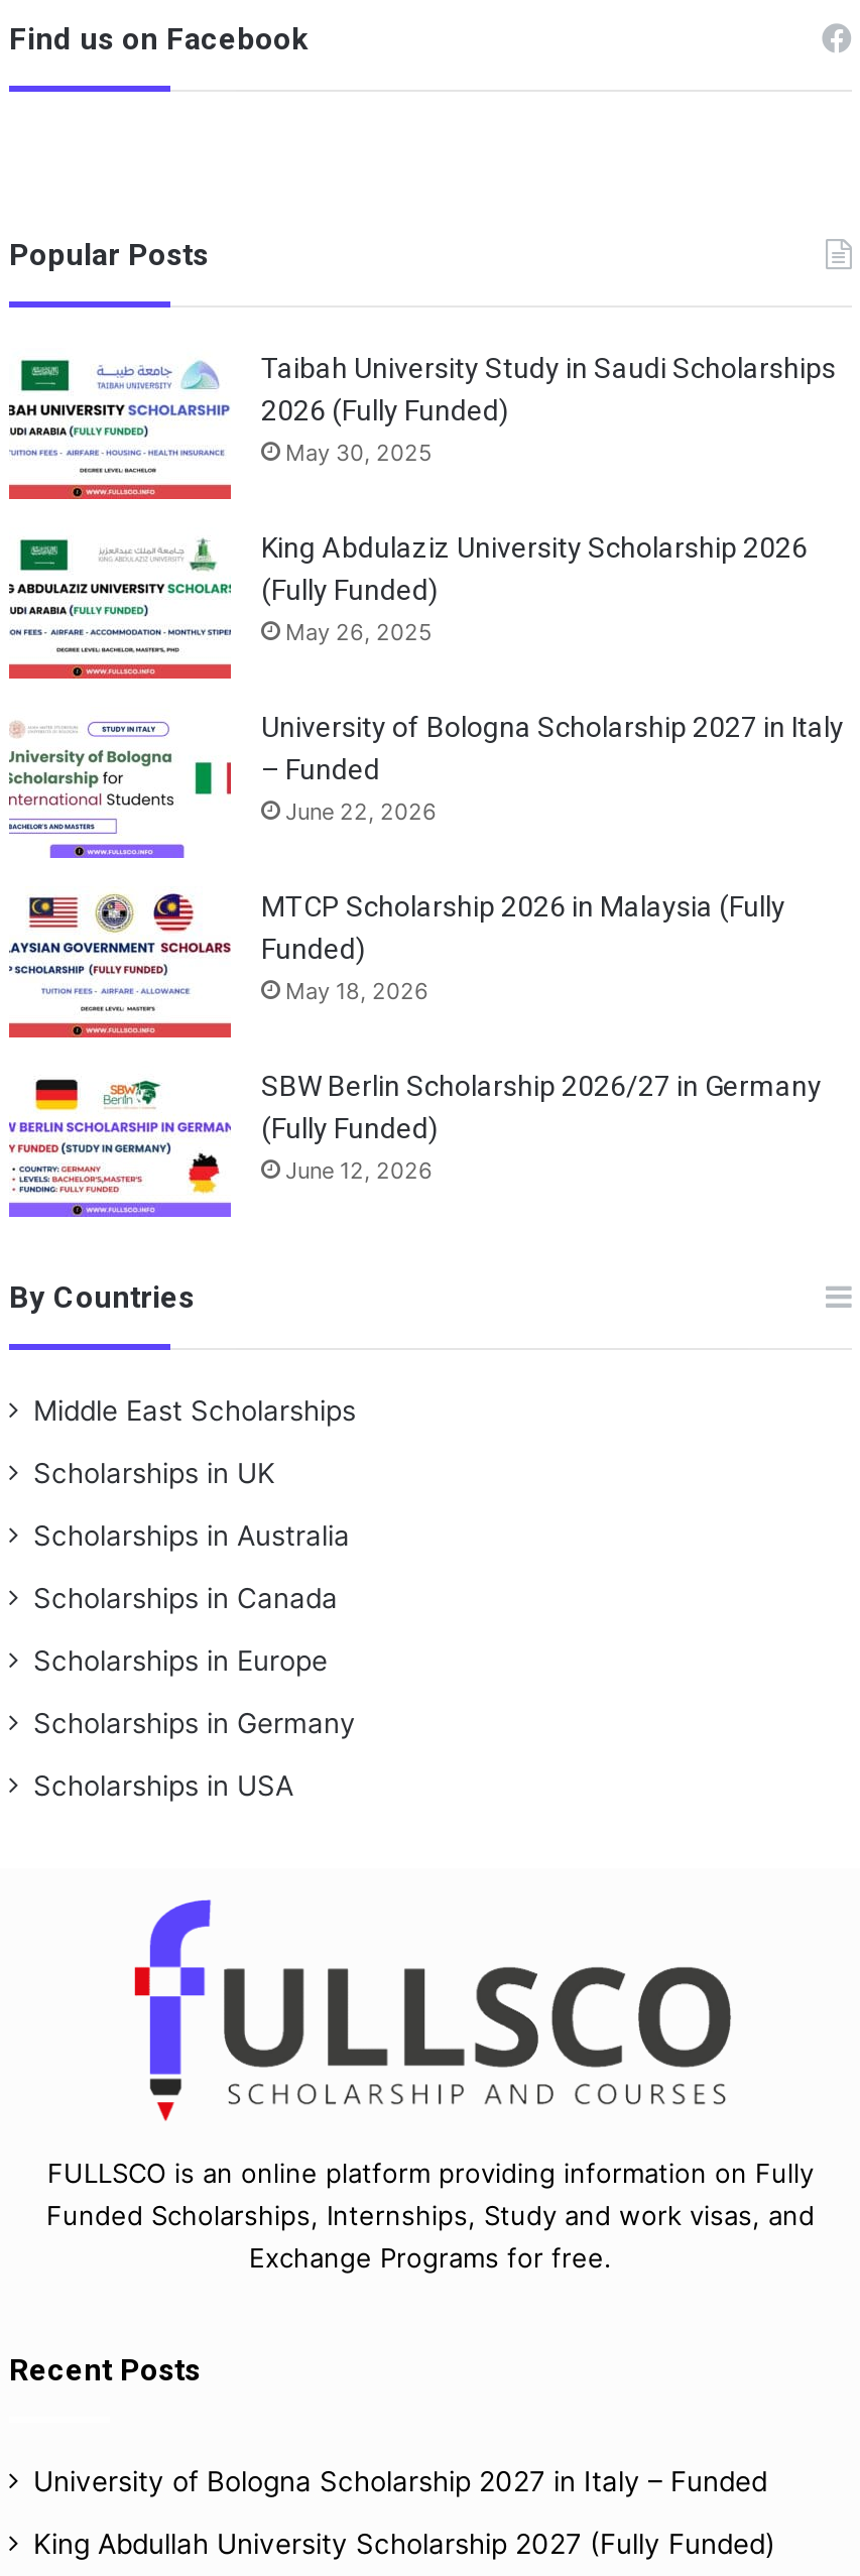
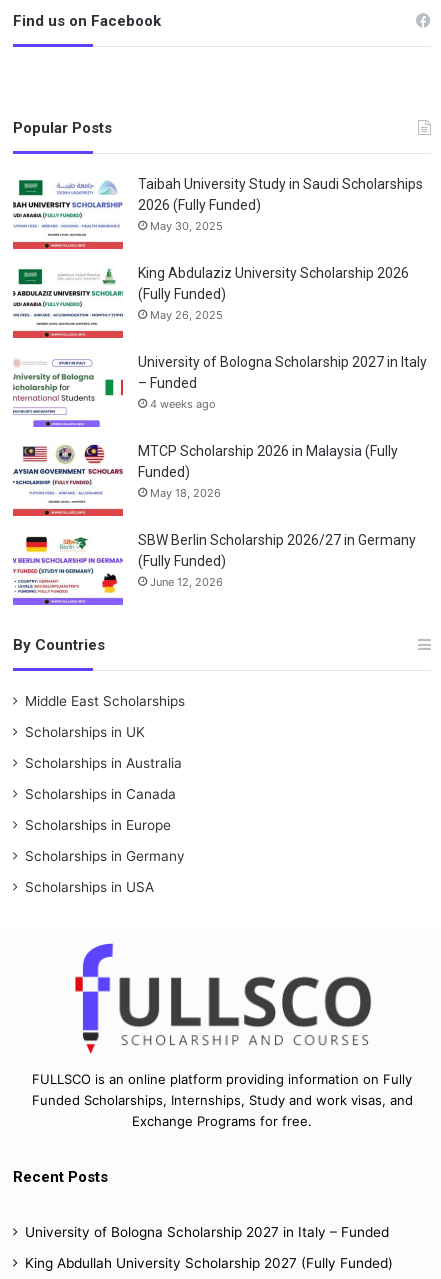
[285,797,437,826] June 22, 2026 -> [150,397,216,411] 4 weeks ago

